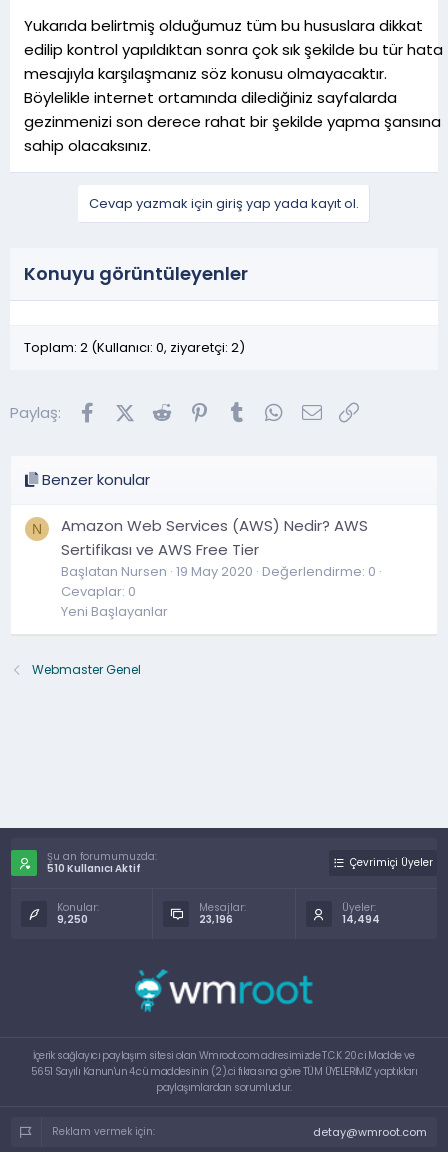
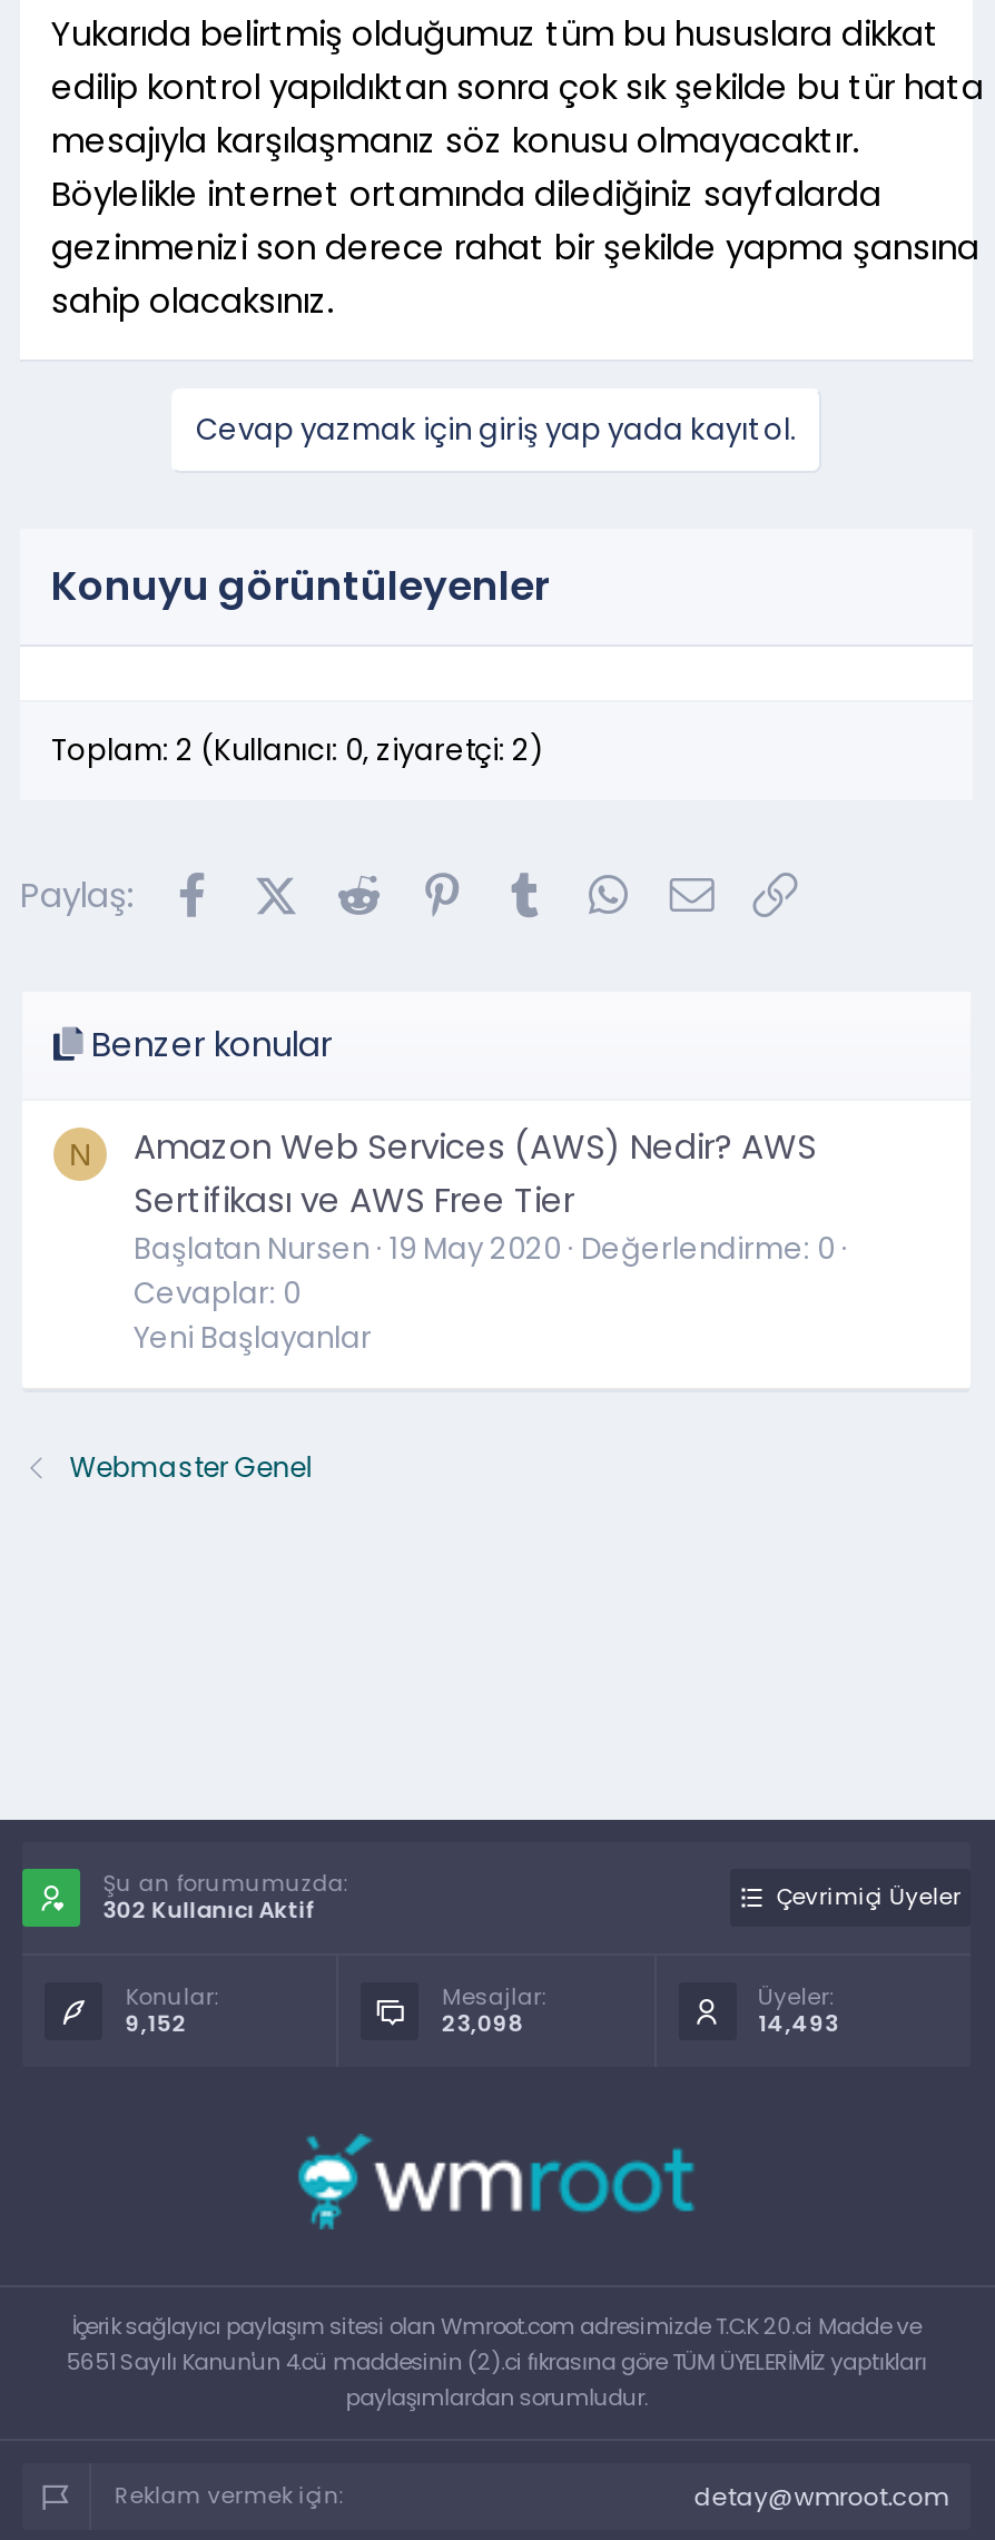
[47,861,141,876] 510 Kullanıcı Aktif -> [103,1894,317,1927] 302 Kullanıcı Aktif
[57,912,88,927] 9,250 -> [125,2007,187,2040] 9,152
[199,912,233,927] 23,196 -> [442,2007,524,2040] 23,098
[342,912,380,927] 14,494 -> [758,2007,838,2040] 14,493

